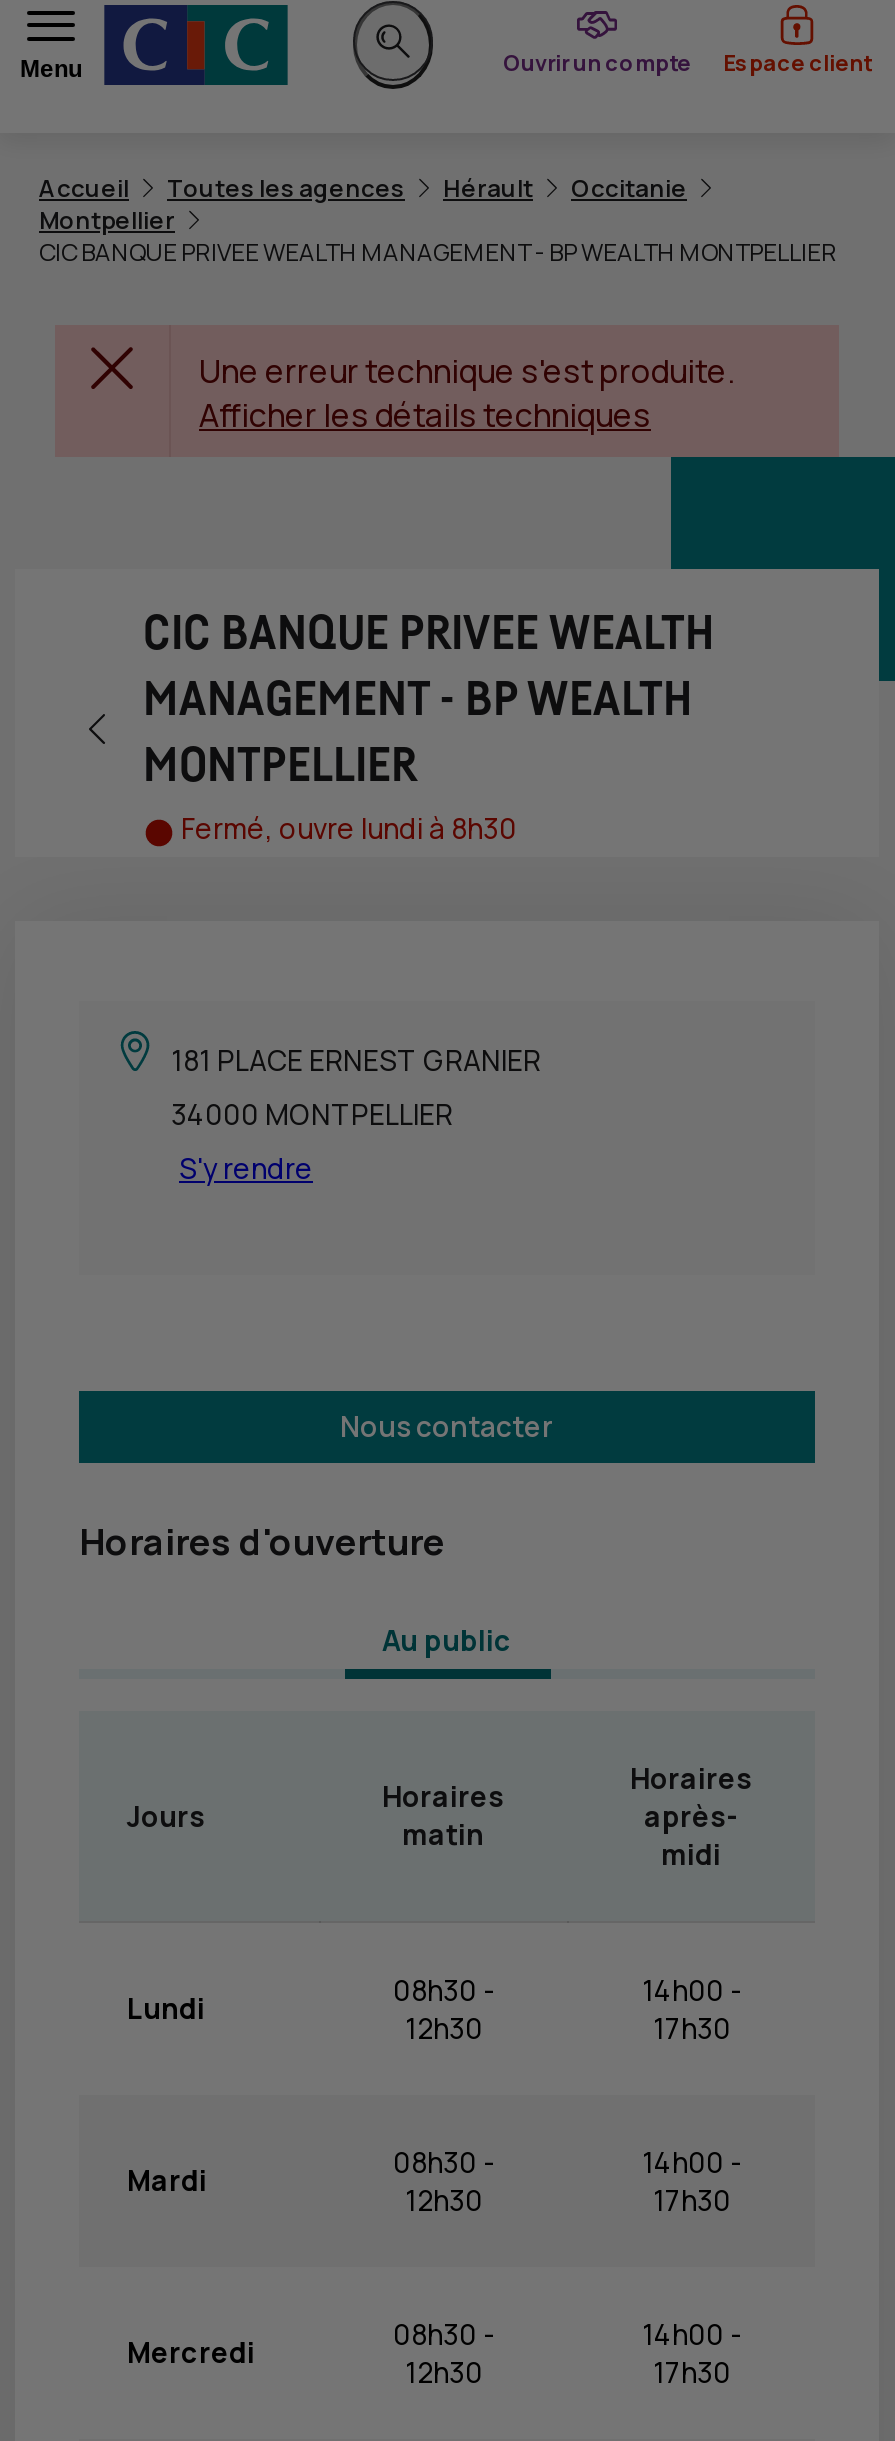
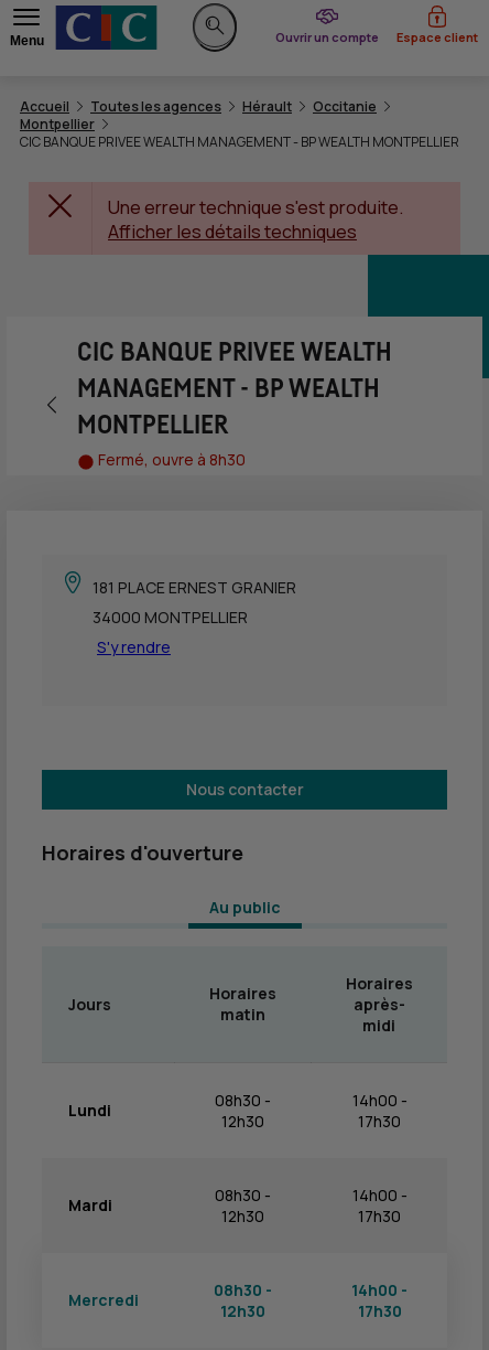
[181,809,517,847] Fermé, ouvre lundi à 8h30 -> [98,449,246,470] Fermé, ouvre à 8h30

